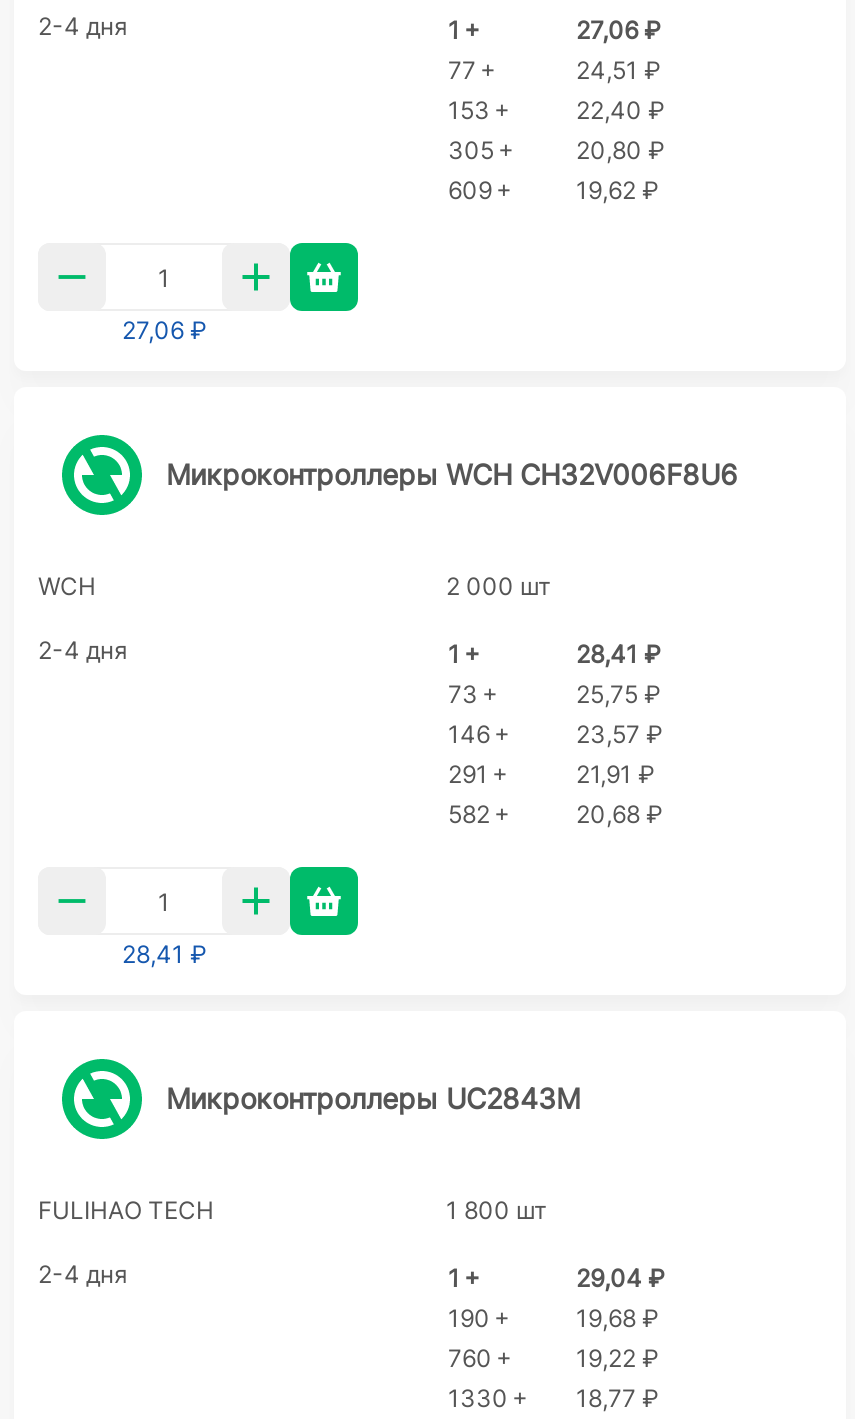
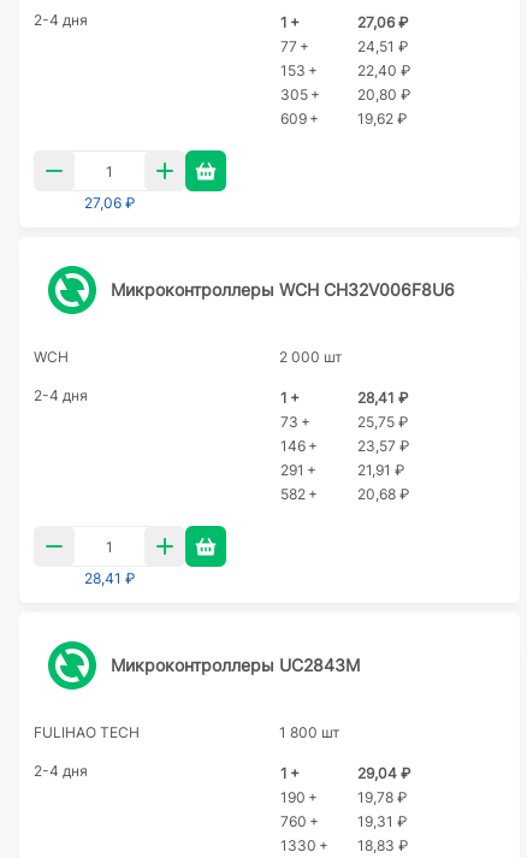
[576,1303,658,1333] 19,68 ₽ -> [357,788,407,806] 19,78 ₽
[576,1343,658,1373] 19,22 ₽ -> [357,812,407,830] 19,31 ₽
[448,1383,658,1413] 1330 + 18,77 ₽ -> [280,836,408,854] 1330 + 18,83 ₽

